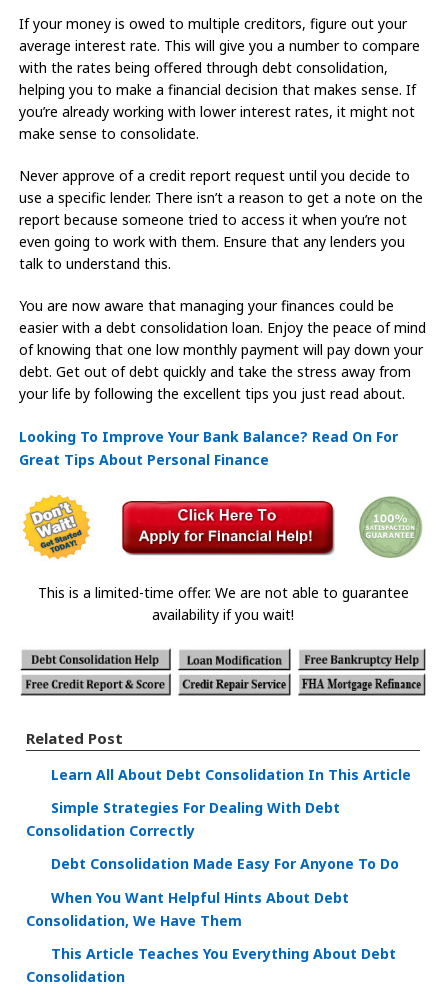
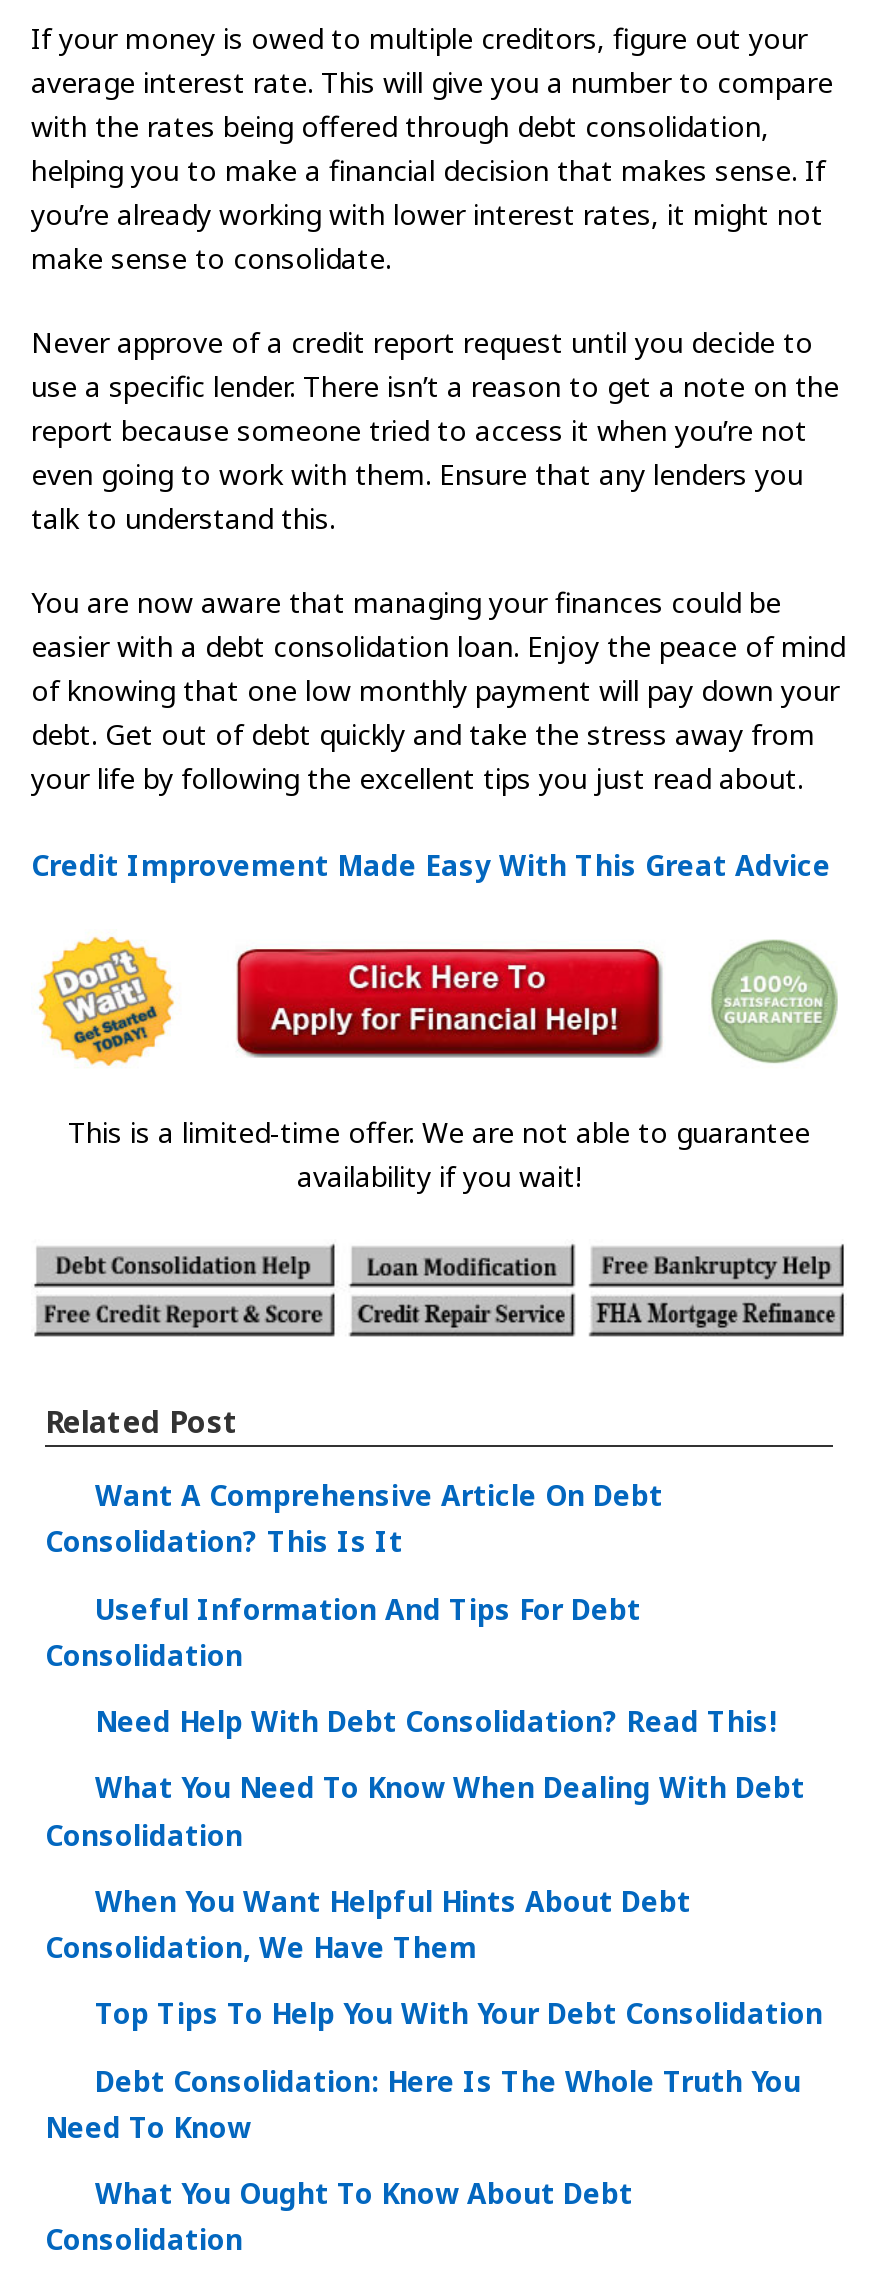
[19,427,398,469] Looking To Improve Your Bank Balance? Read On For | Great Tips About Personal Finance -> [31,847,831,885] Credit Improvement Made Easy With This Great Advice
moved [21,492,408,748] -> [35,931,810,1442]: [image] | This is a limited-time offer. We are not able to guarantee | availability if you wait! | Related Post
[26,765,411,874] Learn All About Debt Consolidation In This Article | Simple Strategies For Dealing With Debt | Consolidation Correctly | Debt Consolidation Made Easy For Anyone To Do -> [45,1476,805,1853] Want A Comprehensive Article On Debt | Consolidation? This Is It | Useful Information And Tips For Debt | Consolidation | Need Help With Debt Consolidation? Read This! | What You Need To Know When Dealing With Debt | Consolidation
[51,944,396,963] This Article Teaches You Everything About Debt -> [45,1995,823,2212] Top Tips To Help You With Your Debt Consolidation | Debt Consolidation: Here Is The Whole Truth You | Need To Know | What You Ought To Know About Debt

